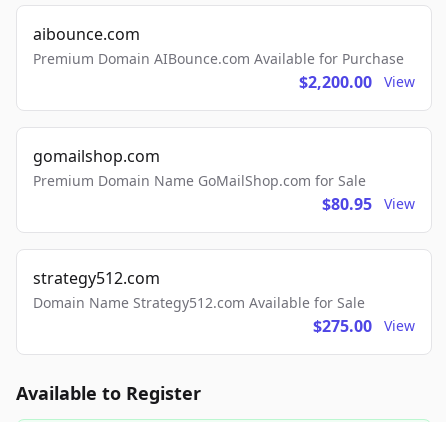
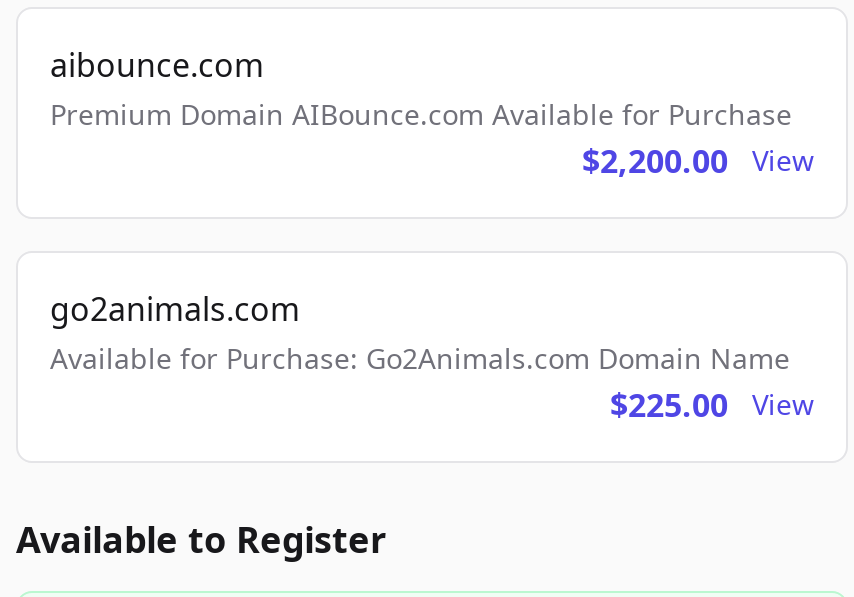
[33,145,415,337] gomailshop.com | Premium Domain Name GoMailShop.com for Sale | $80.95 | View | strategy512.com | Domain Name Strategy512.com Available for Sale | $275.00 -> [50,287,790,427] go2animals.com | Available for Purchase: Go2Animals.com Domain Name | $225.00

